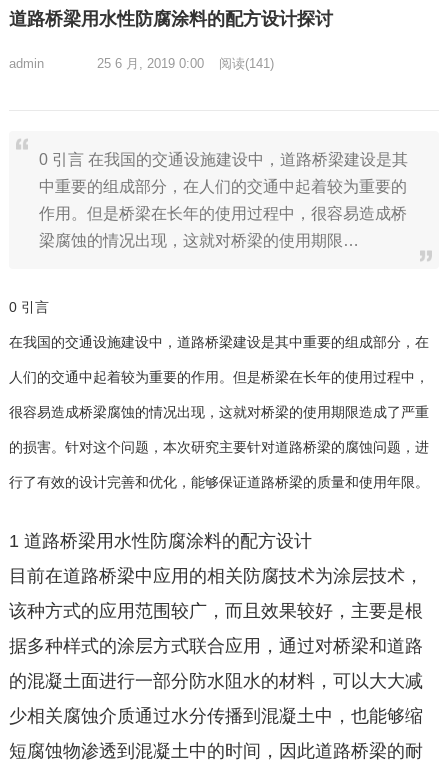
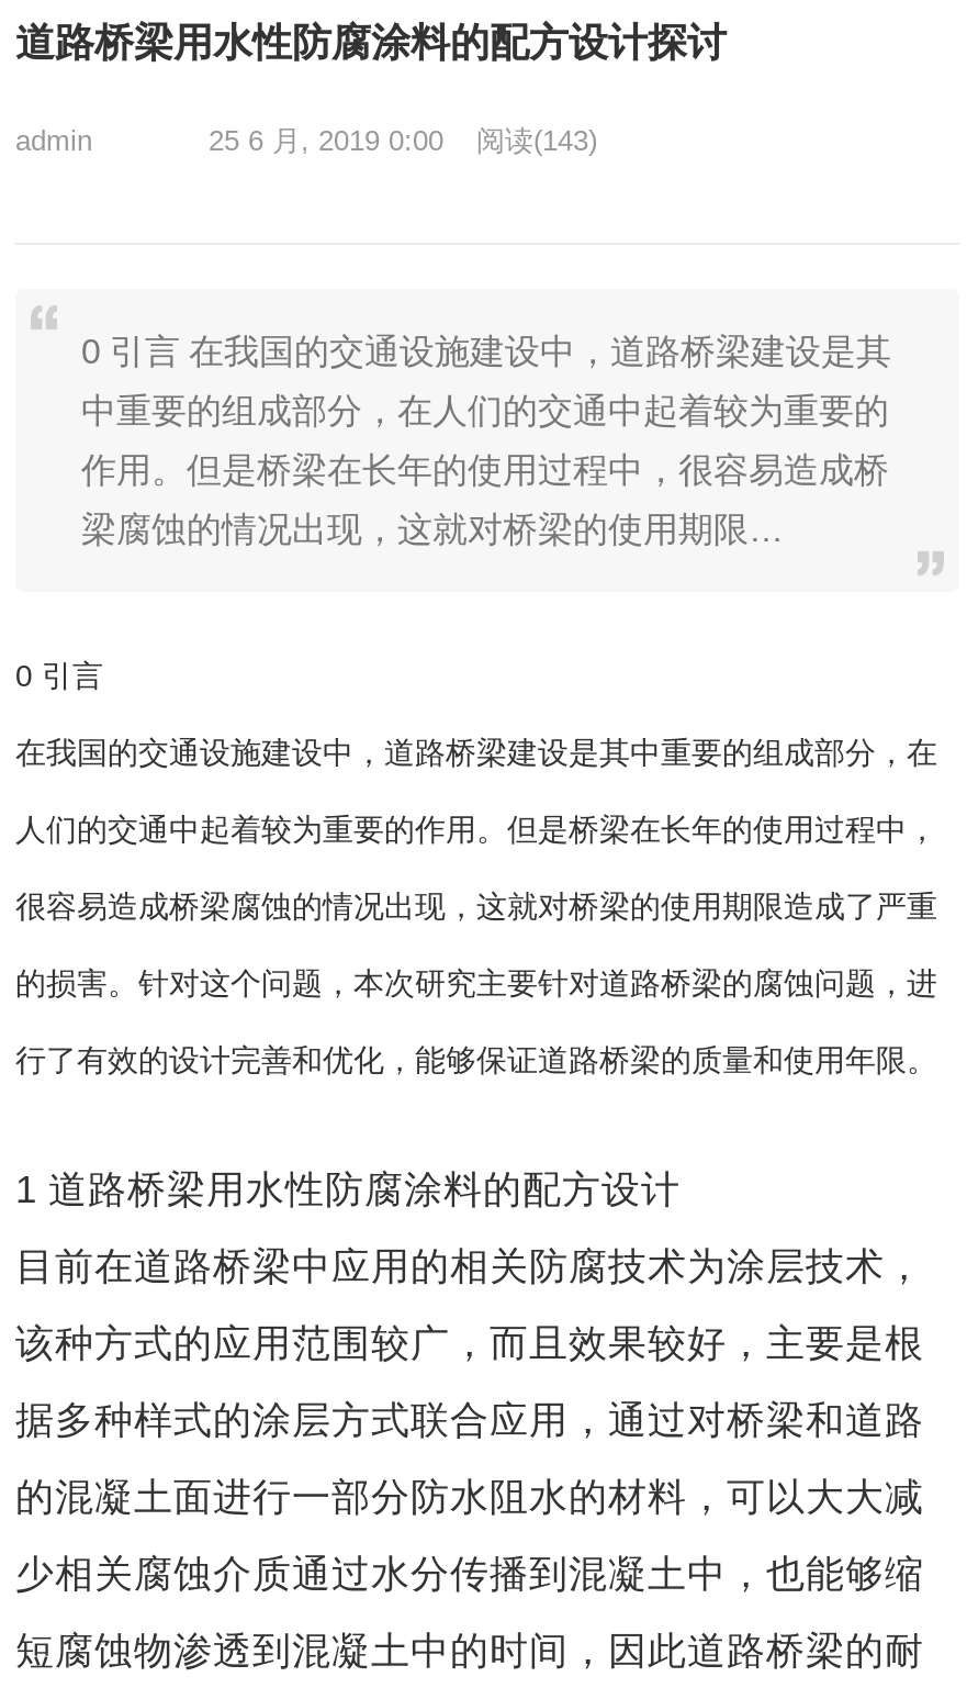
[97,56,274,71] 25 6 月, 2019 0:00 阅读(141) -> [209,124,597,157] 25 6 月, 2019 0:00 阅读(143)

